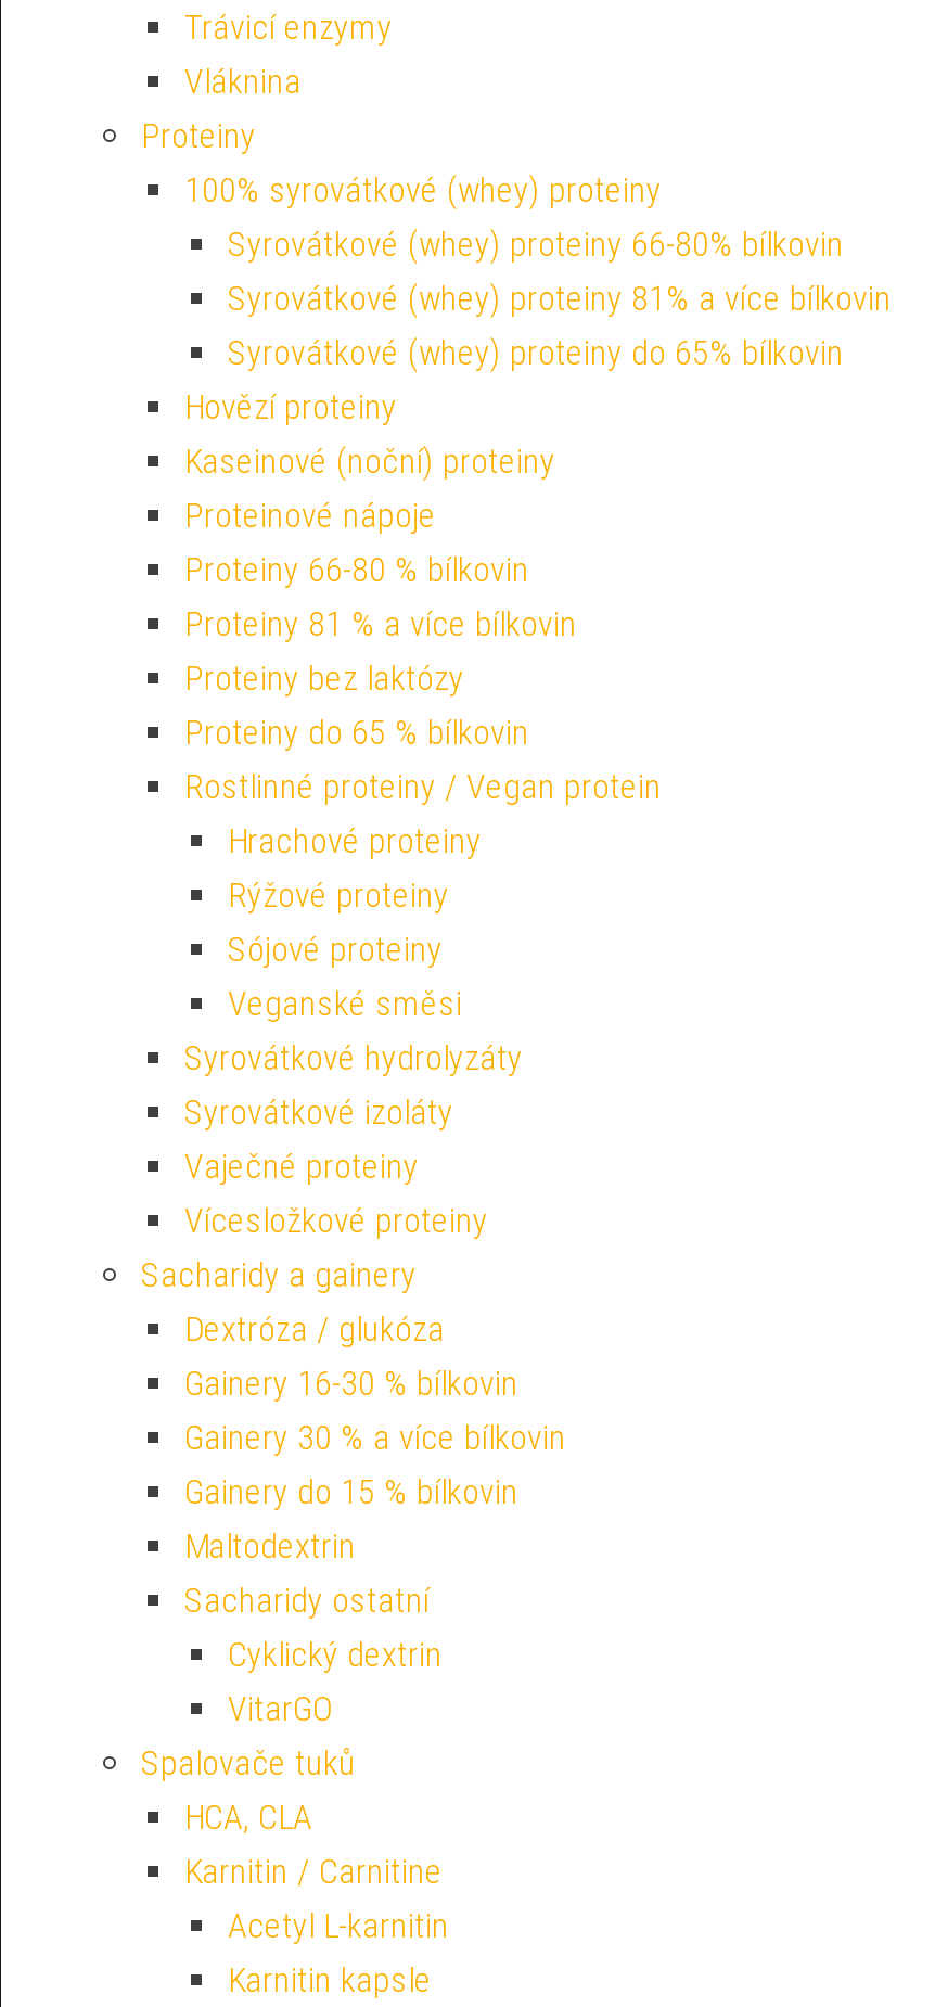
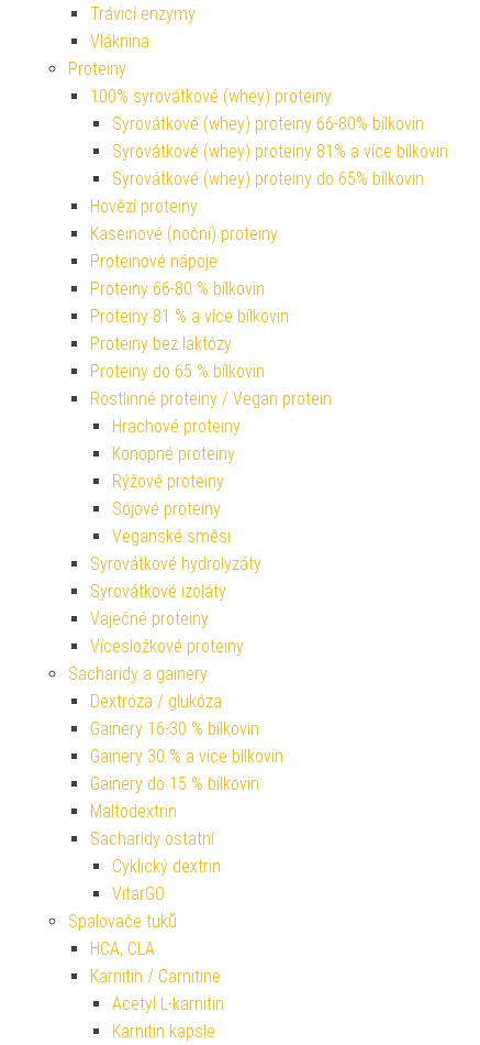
none -> [112,443,235,464] Konopné proteiny

